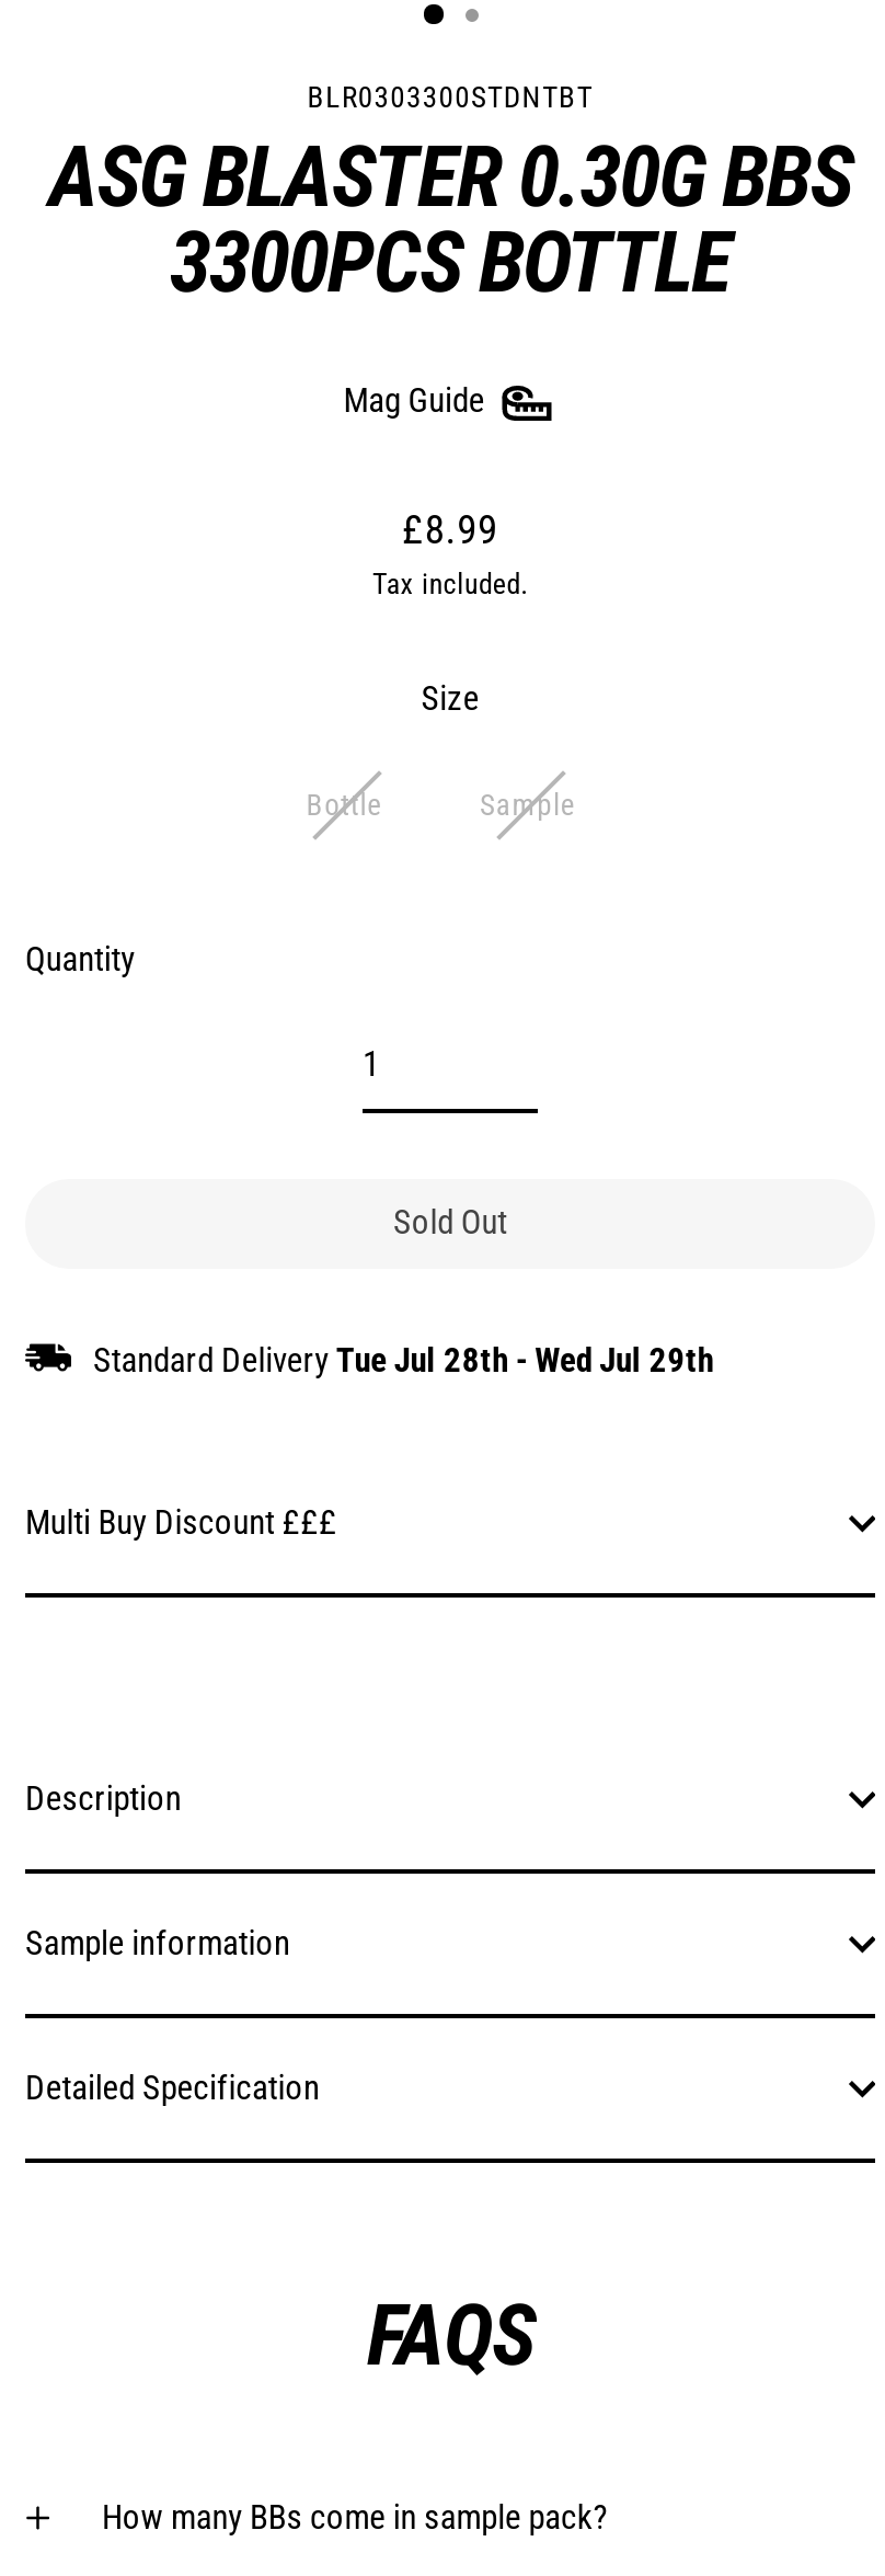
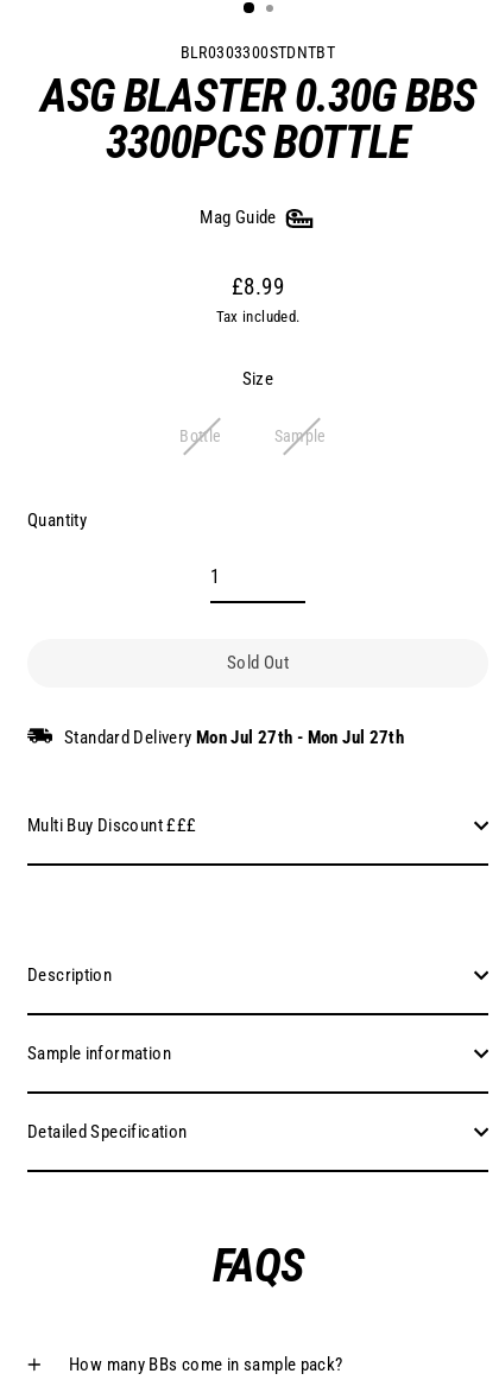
[93,1340,713,1380] Standard Delivery Tue Jul 28th - Wed Jul 29th -> [64,726,404,748] Standard Delivery Mon Jul 27th - Mon Jul 27th

